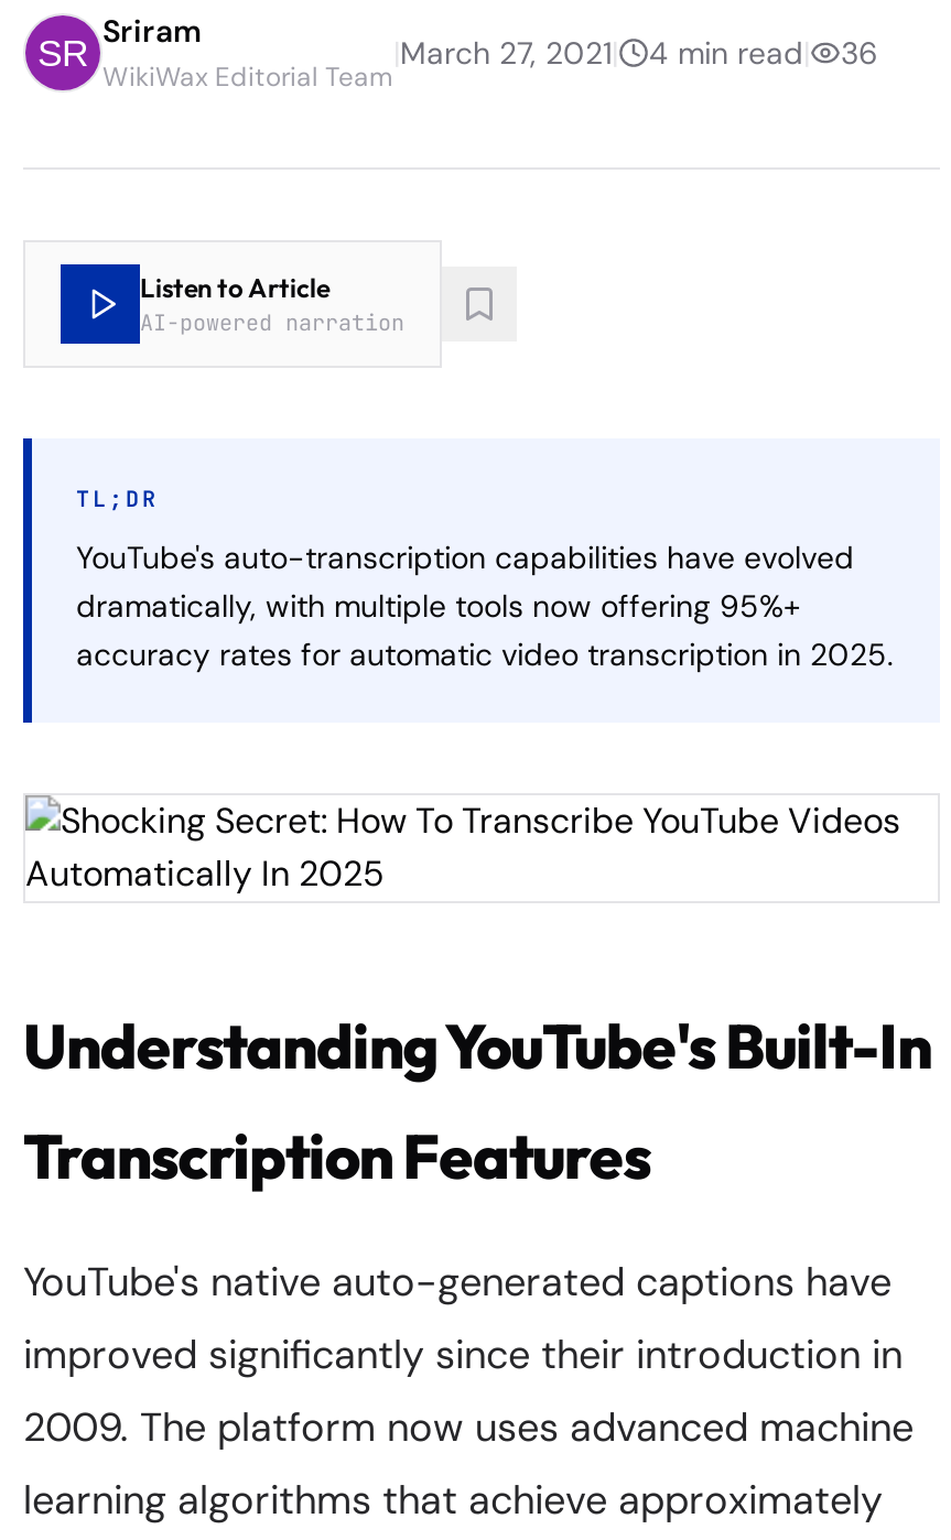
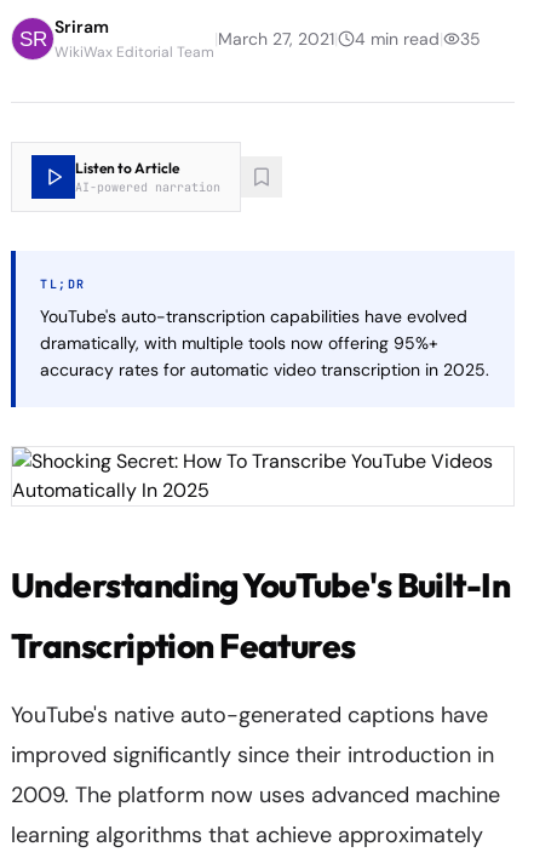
[841,33,878,73] 36 -> [460,28,481,50] 35

